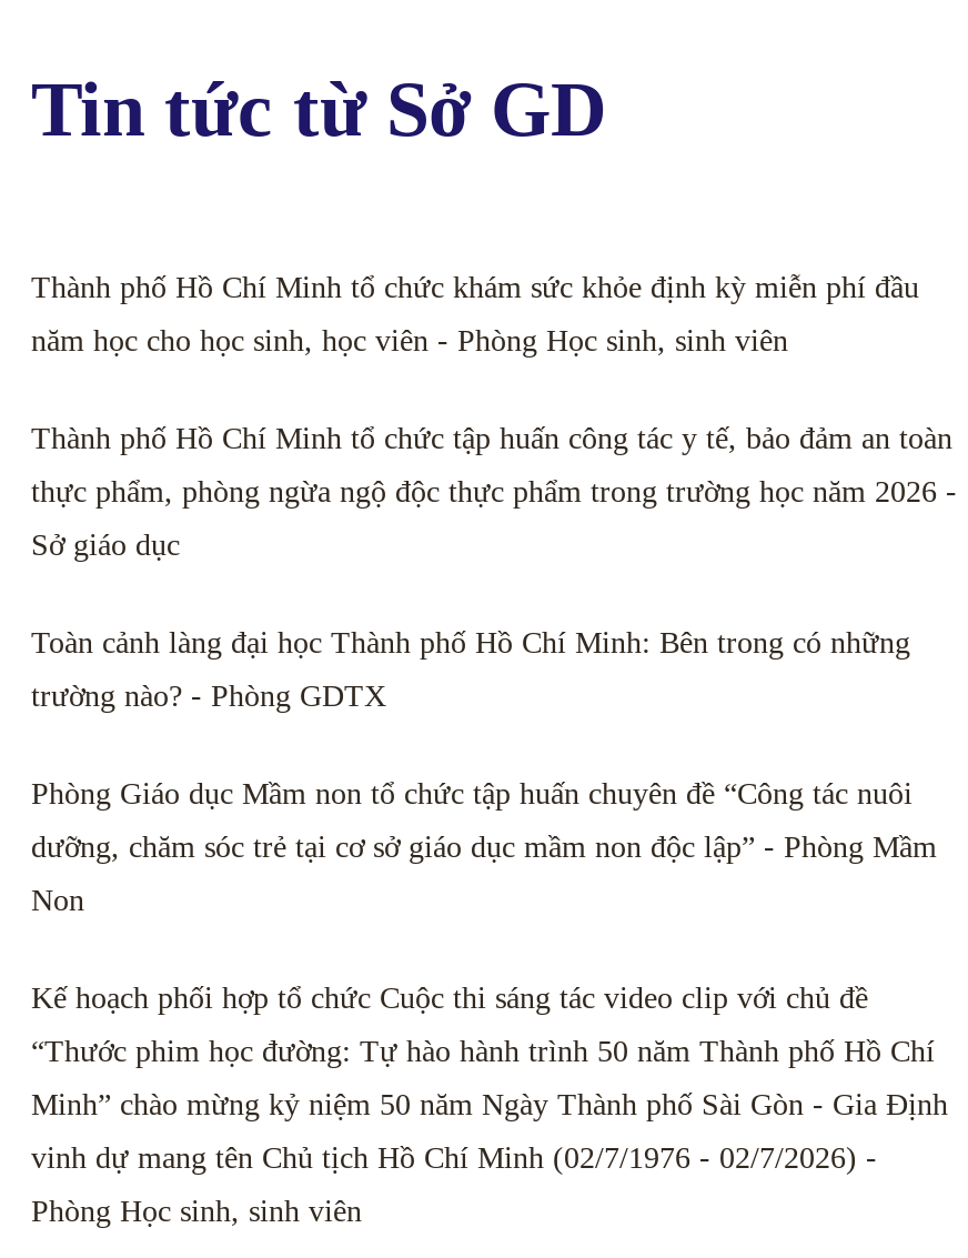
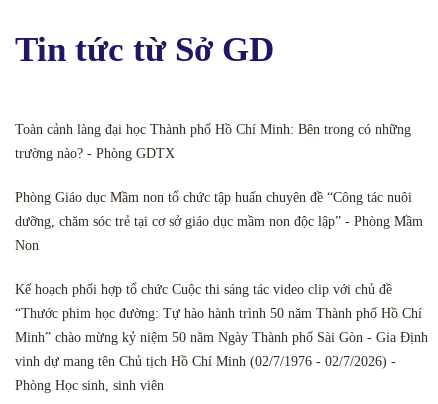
[31,271,957,562] Thành phố Hồ Chí Minh tổ chức khám sức khỏe định kỳ miễn phí đầu | năm học cho học sinh, học viên - Phòng Học sinh, sinh viên | Thành phố Hồ Chí Minh tổ chức tập huấn công tác y tế, bảo đảm an toàn | thực phẩm, phòng ngừa ngộ độc thực phẩm trong trường học năm 2026 - | Sở giáo dục -> none

